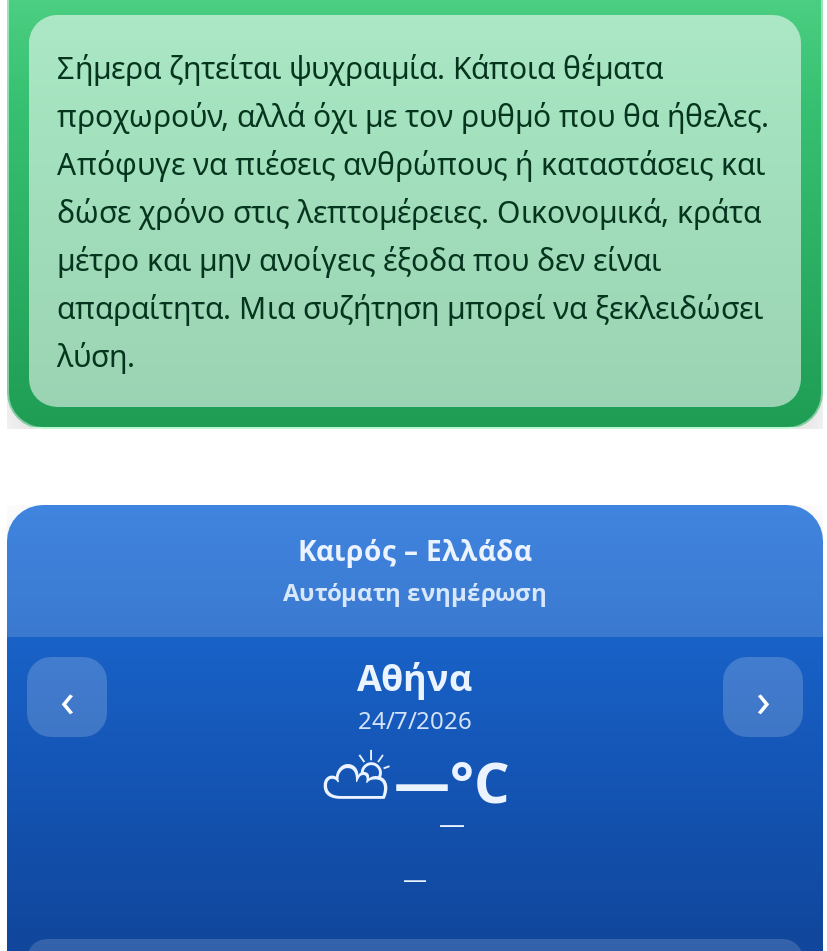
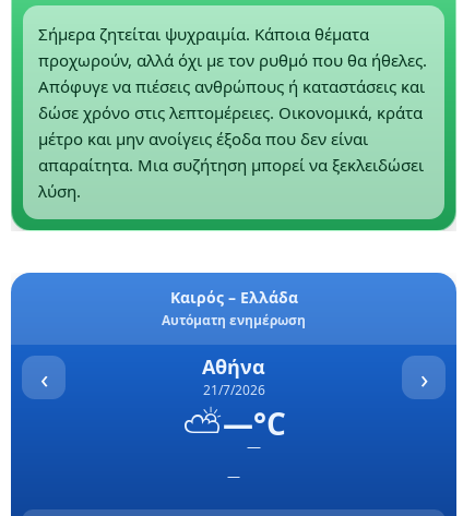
[358,704,472,738] 24/7/2026 -> [203,381,265,400] 21/7/2026

